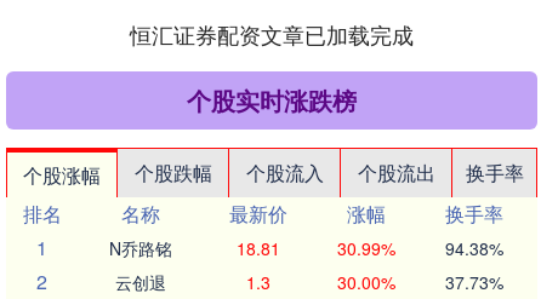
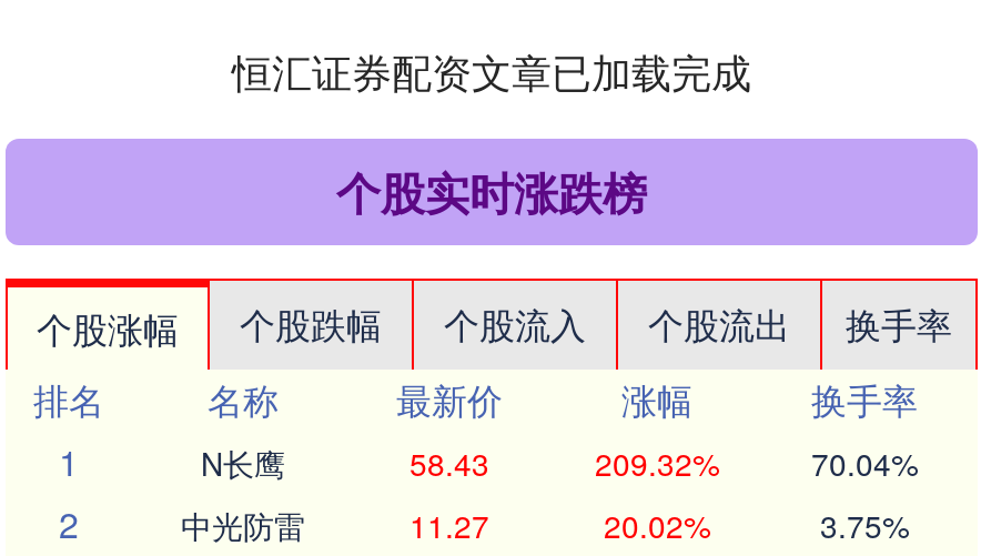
[109,236,503,260] N乔路铭 | 18.81 | 30.99% | 94.38% -> [201,441,918,485] N长鹰 | 58.43 | 209.32% | 70.04%
[115,270,503,294] 云创退 | 1.3 | 30.00% | 37.73% -> [181,503,909,547] 中光防雷 | 11.27 | 20.02% | 3.75%

